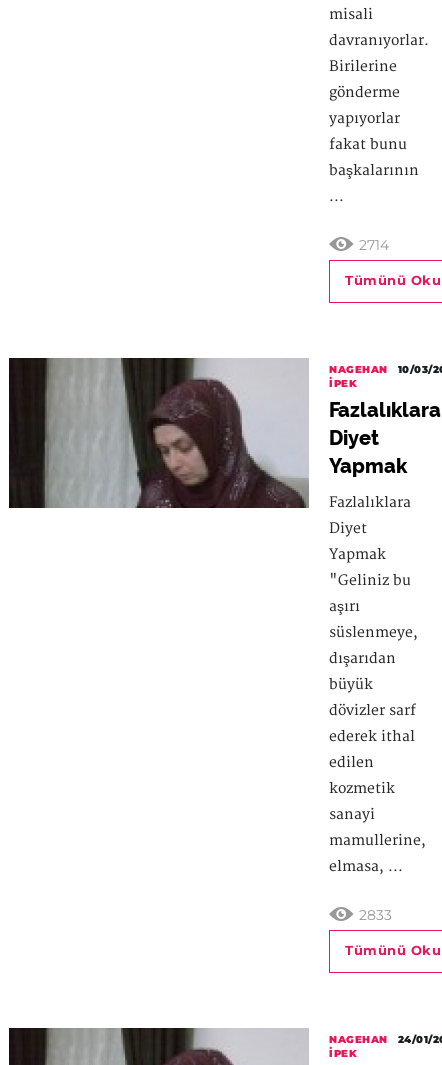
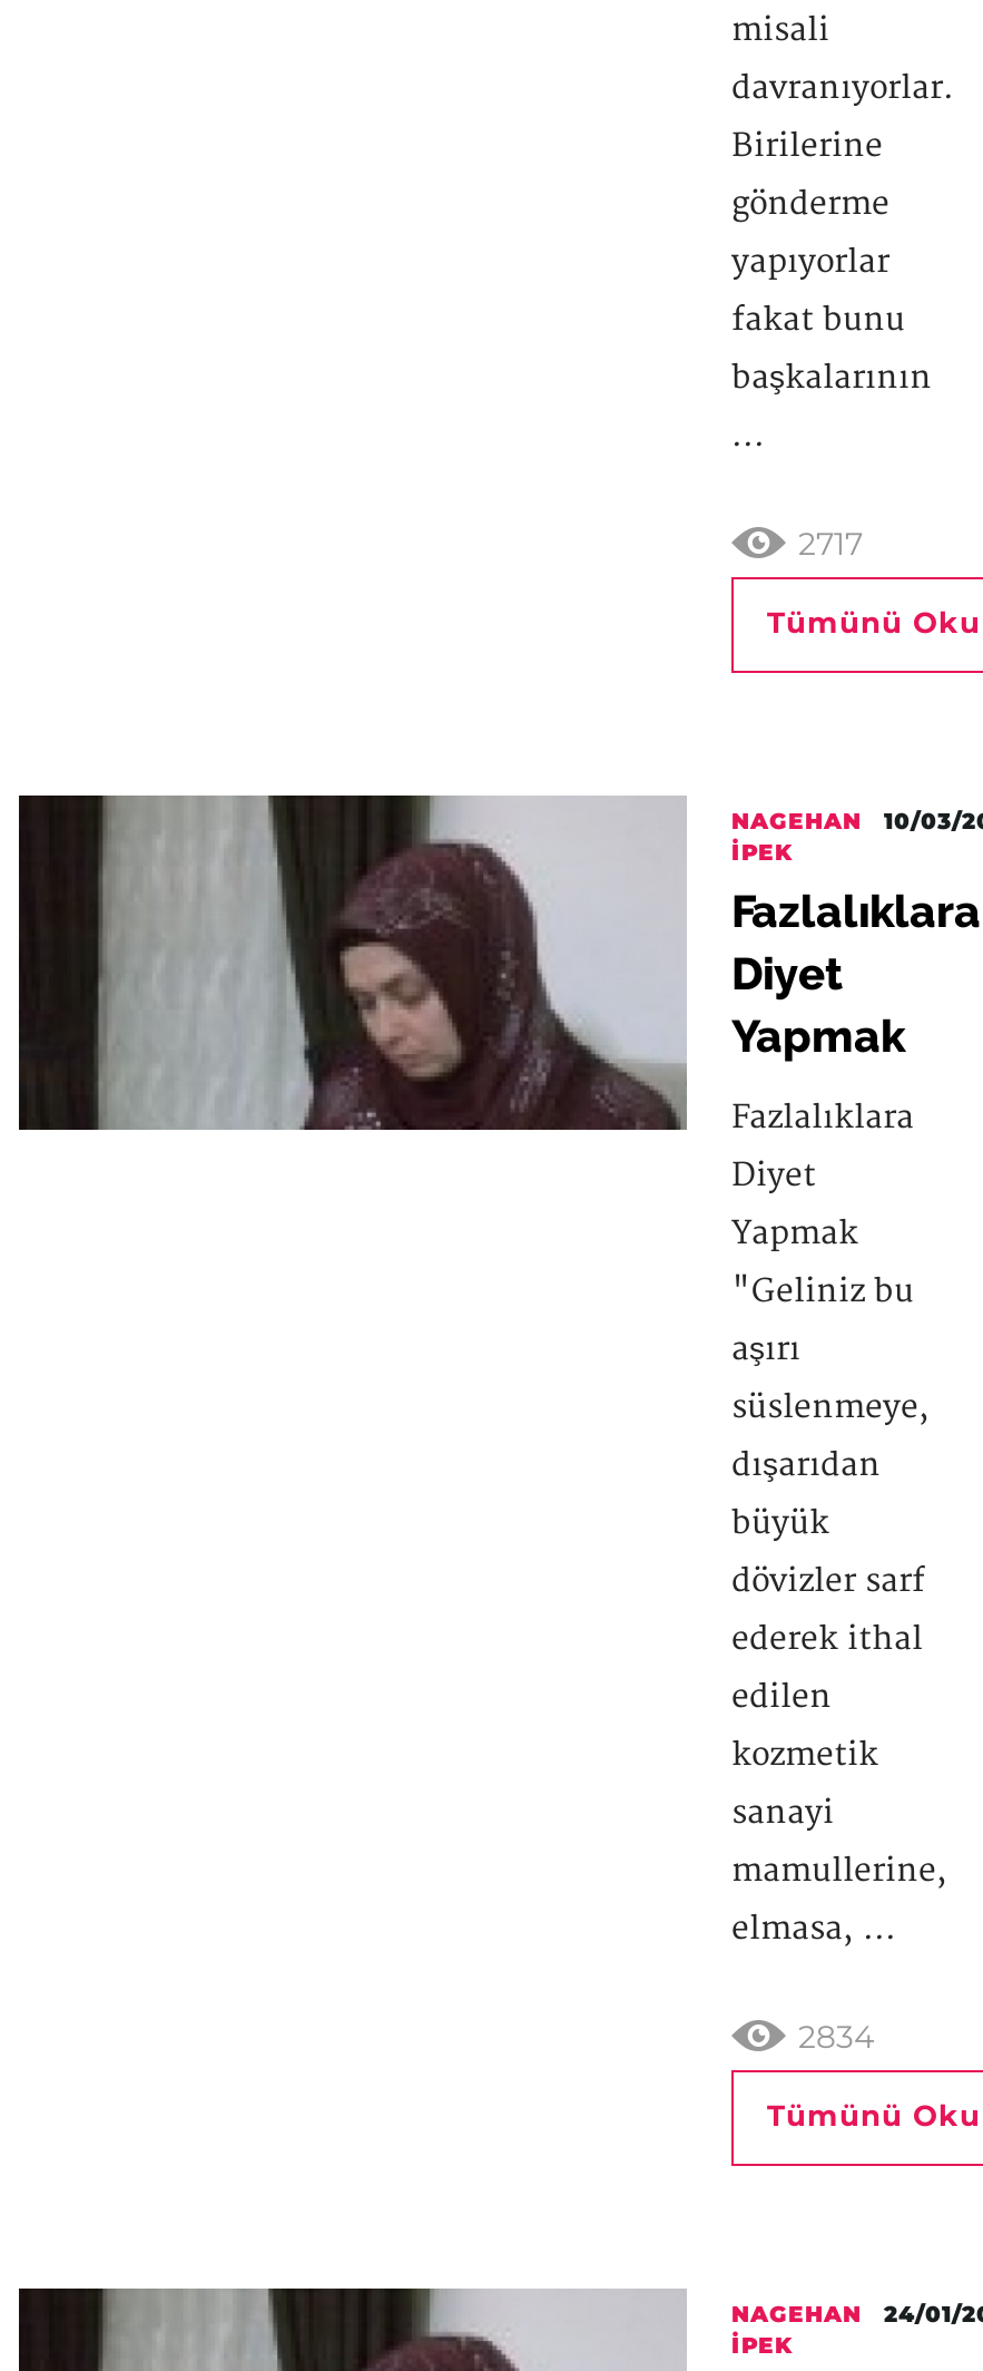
[359,236,389,254] 2714 -> [798,524,863,564] 2717
[359,906,392,924] 2833 -> [798,2017,874,2057] 2834

